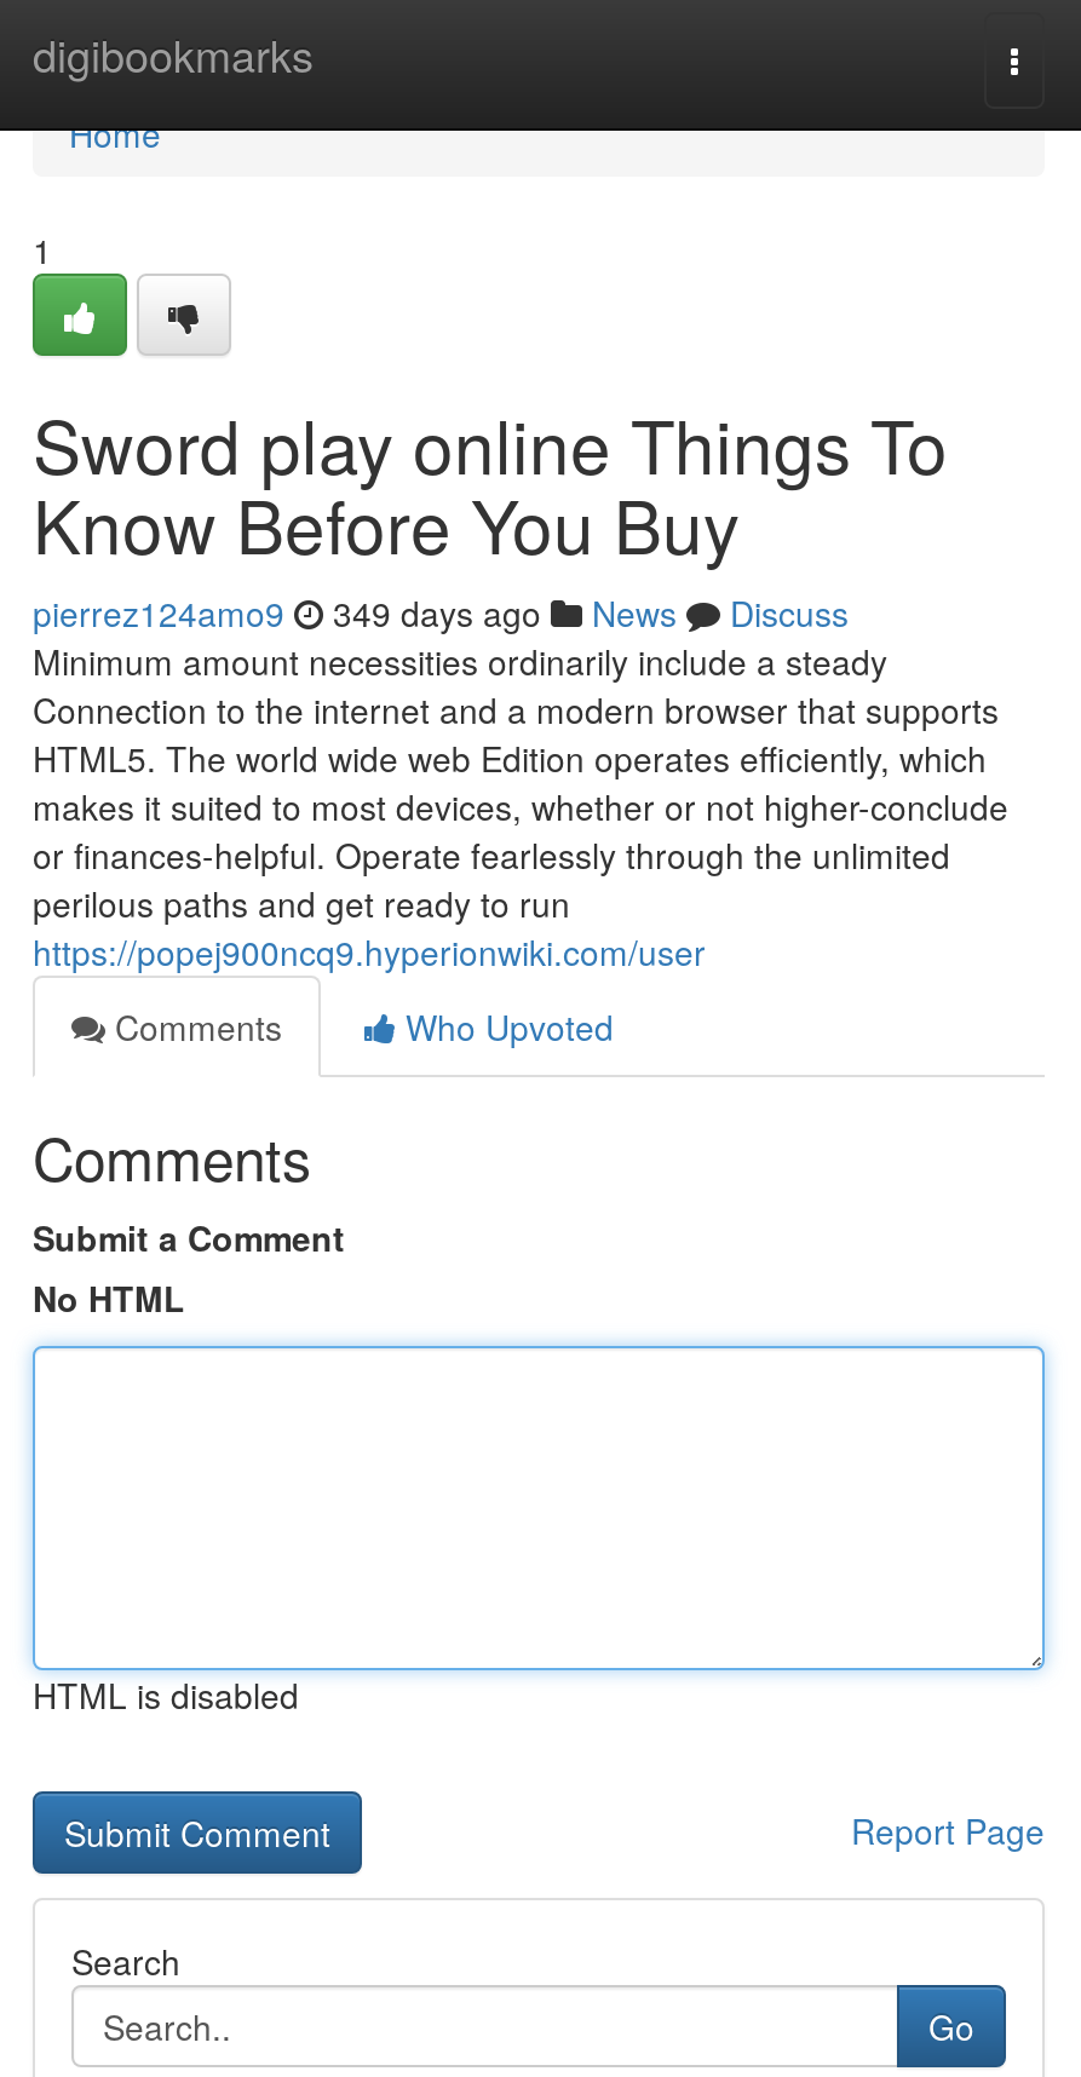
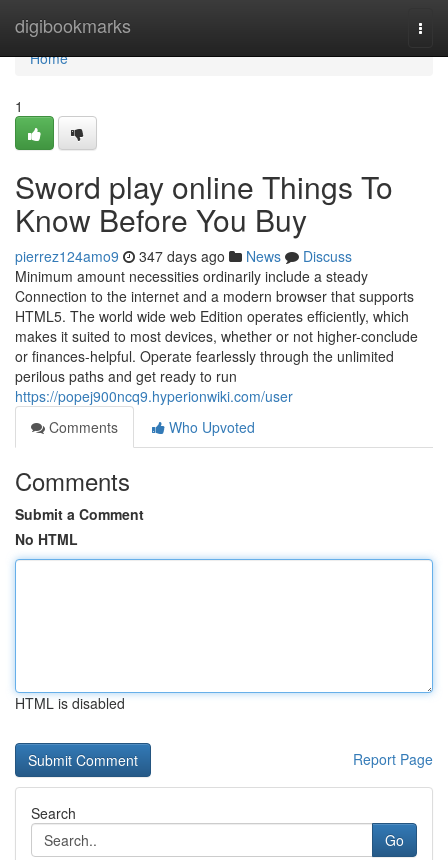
[33,588,849,637] pierrez124amo9 349 days ago News Discuss -> [15,246,352,266] pierrez124amo9 347 days ago News Discuss

